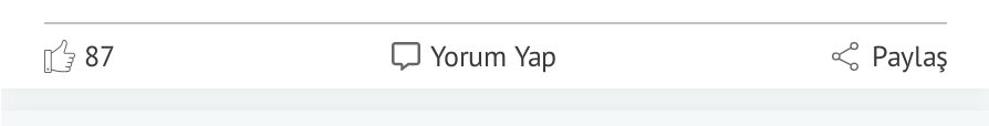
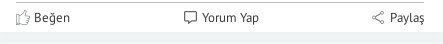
[84,38,115,76] 87 -> [34,9,70,26] Beğen

